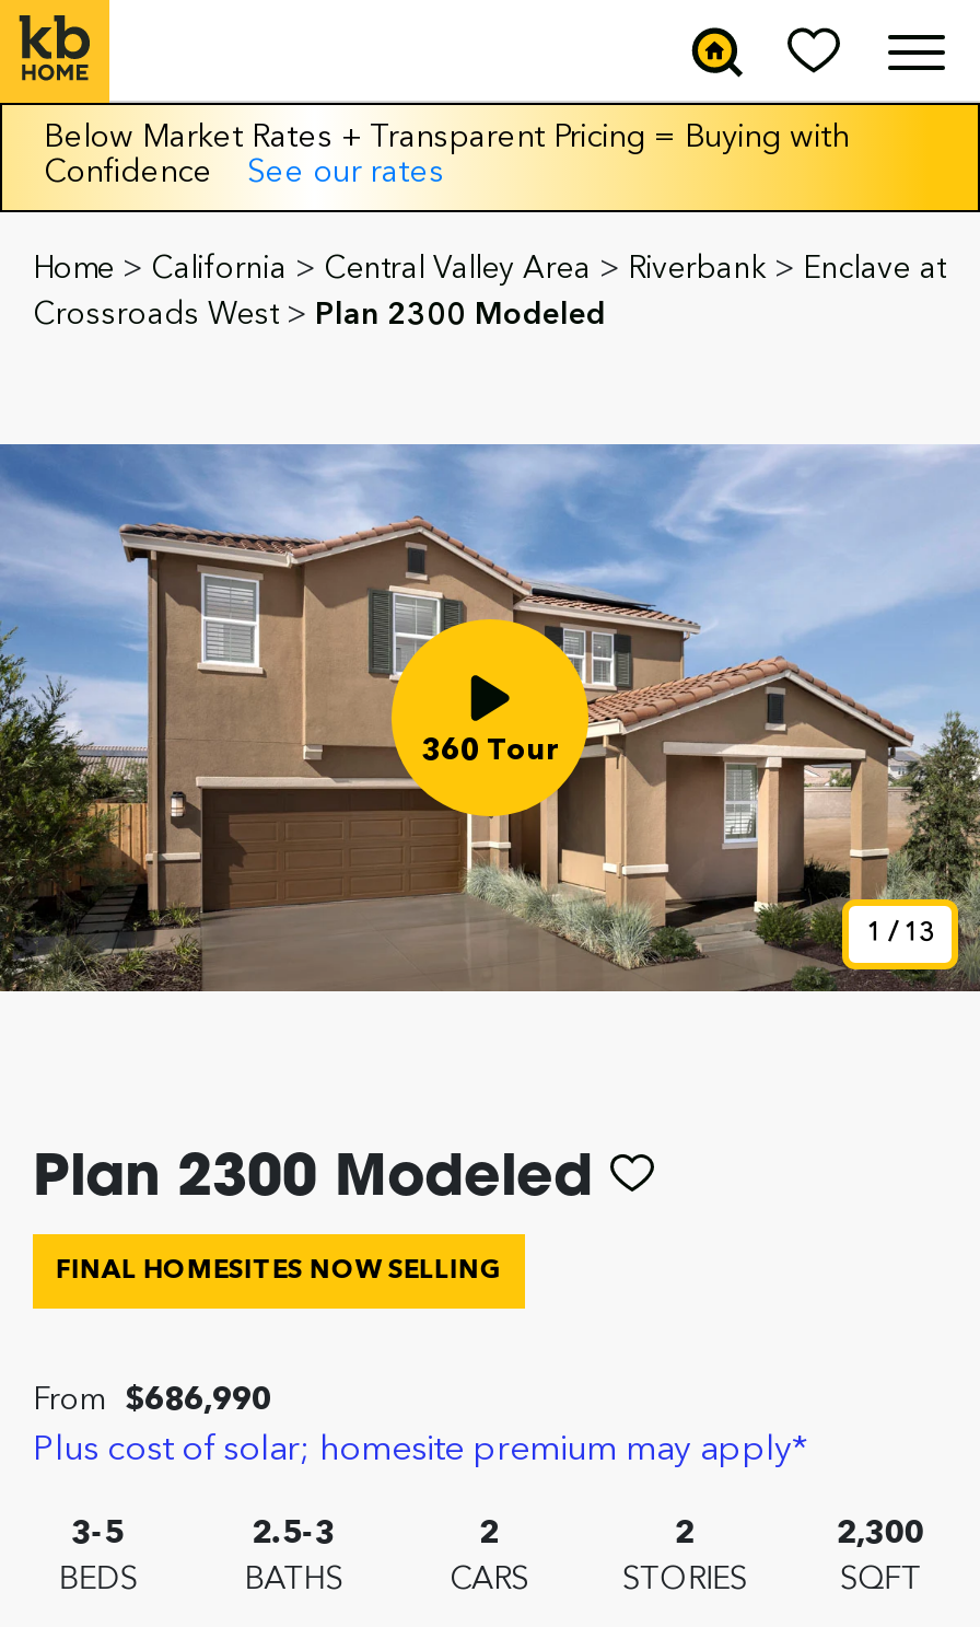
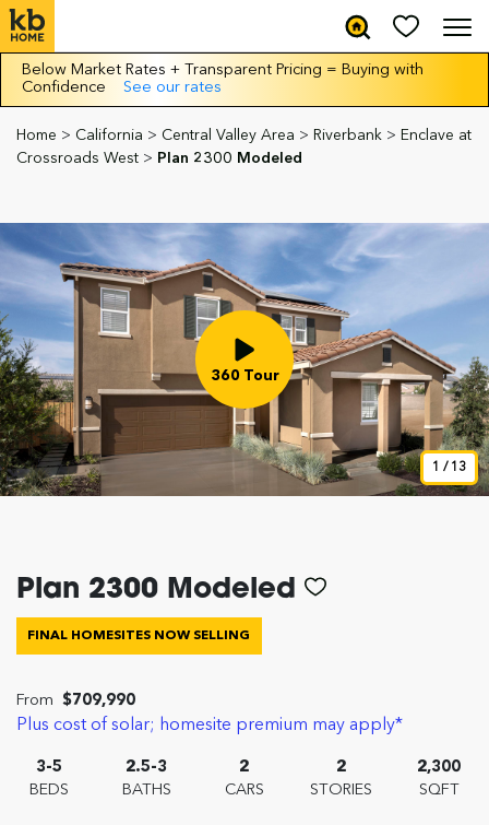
[33,1385,271,1418] From $686,990 -> [16,693,135,709] From $709,990

